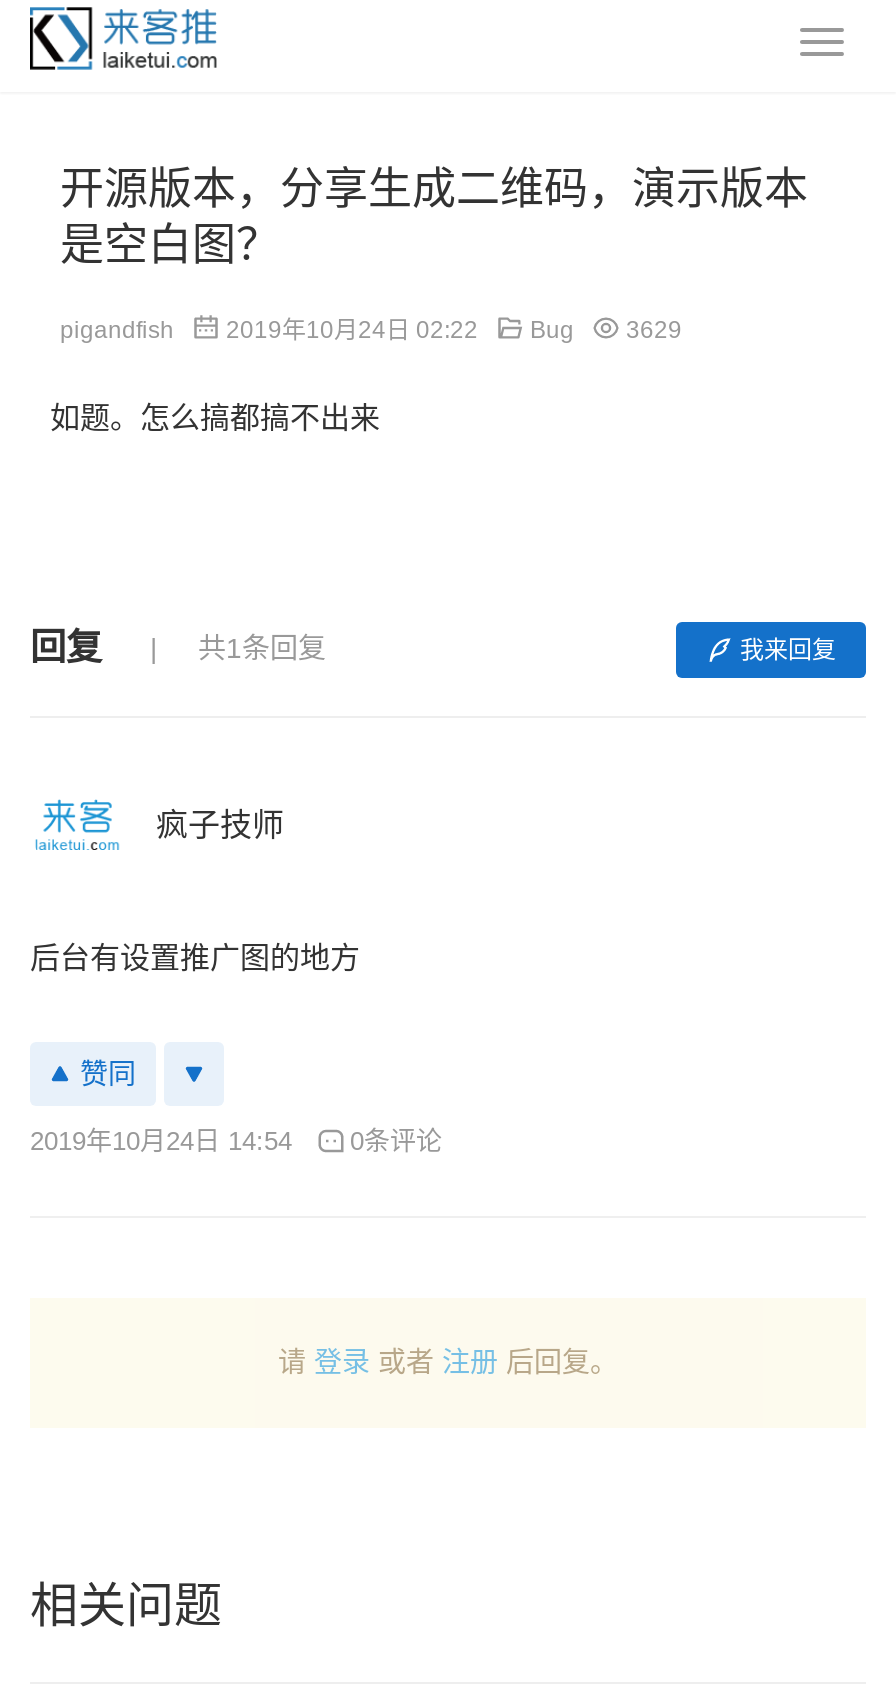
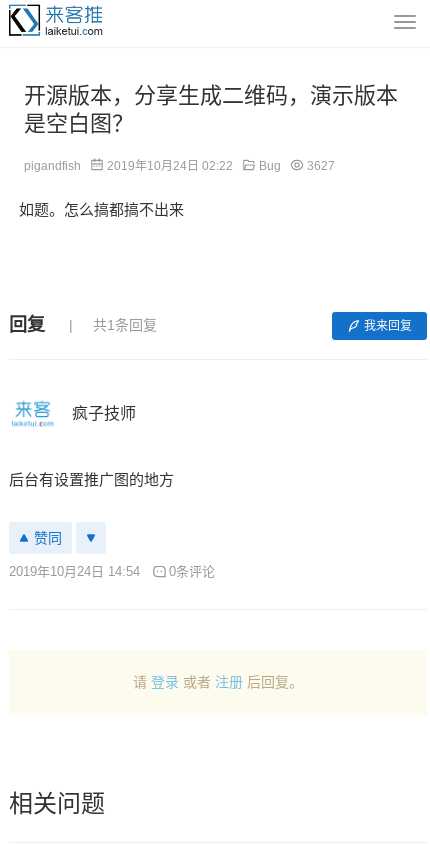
[60,316,682,344] pigandfish 2019年10月24日 02:22 Bug 3629 -> [24,159,335,173] pigandfish 2019年10月24日 02:22 Bug 3627

